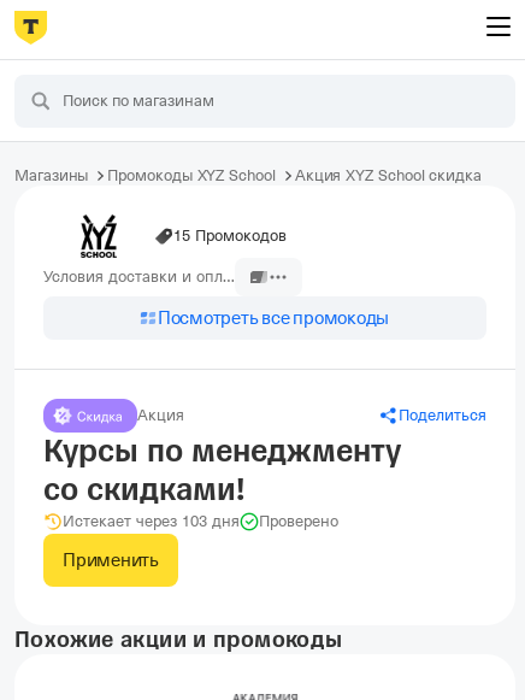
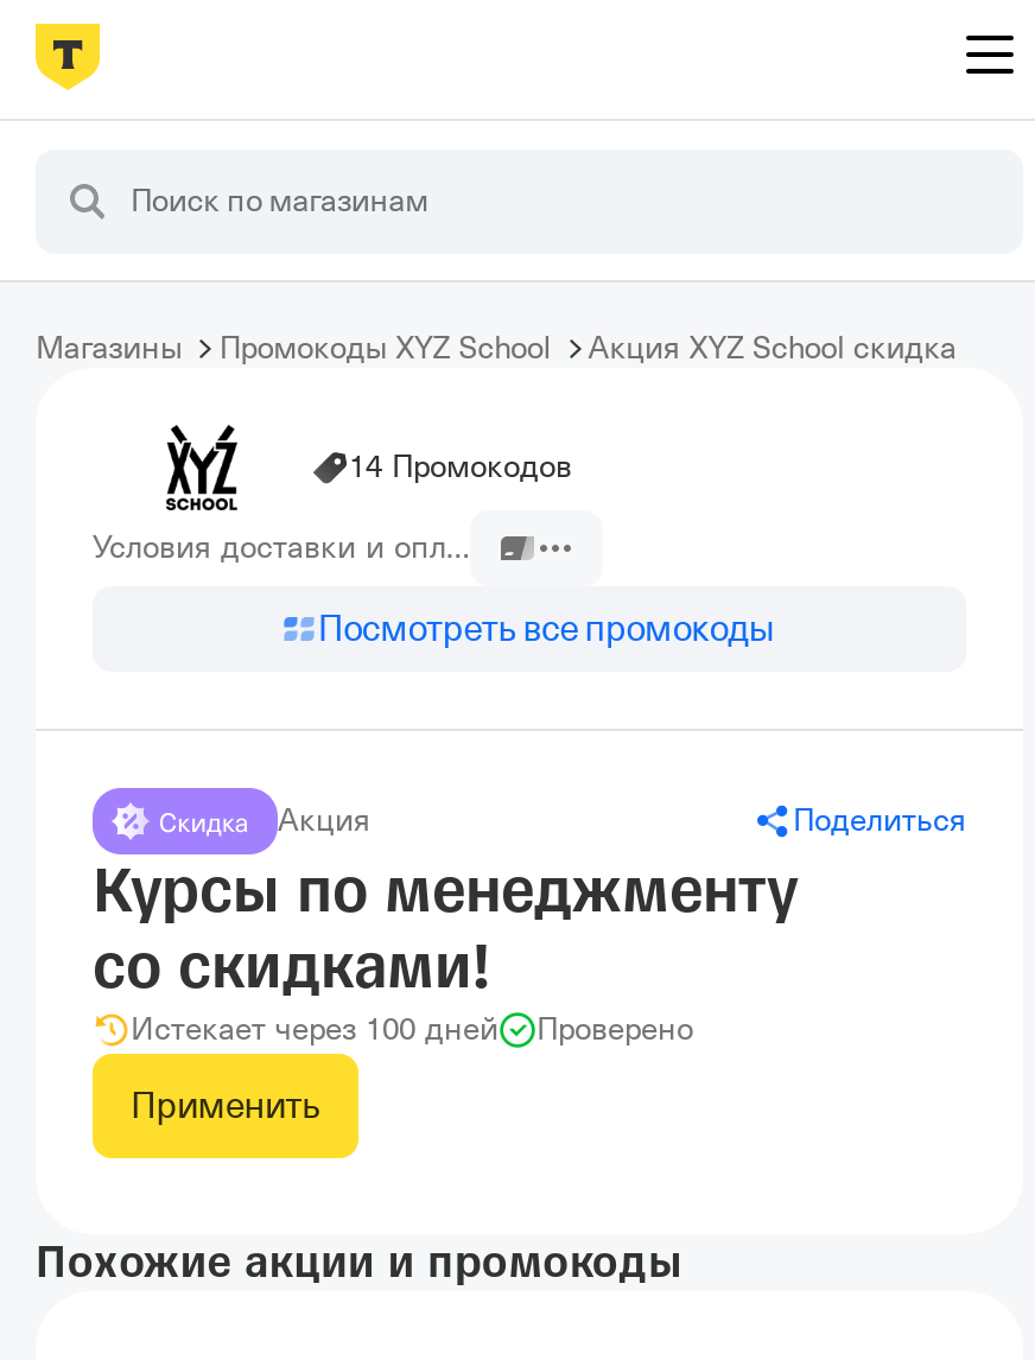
[173,227,287,245] 15 Промокодов -> [349,449,572,484] 14 Промокодов
[63,512,240,530] Истекает через 103 дня -> [131,1011,499,1047] Истекает через 100 дней

